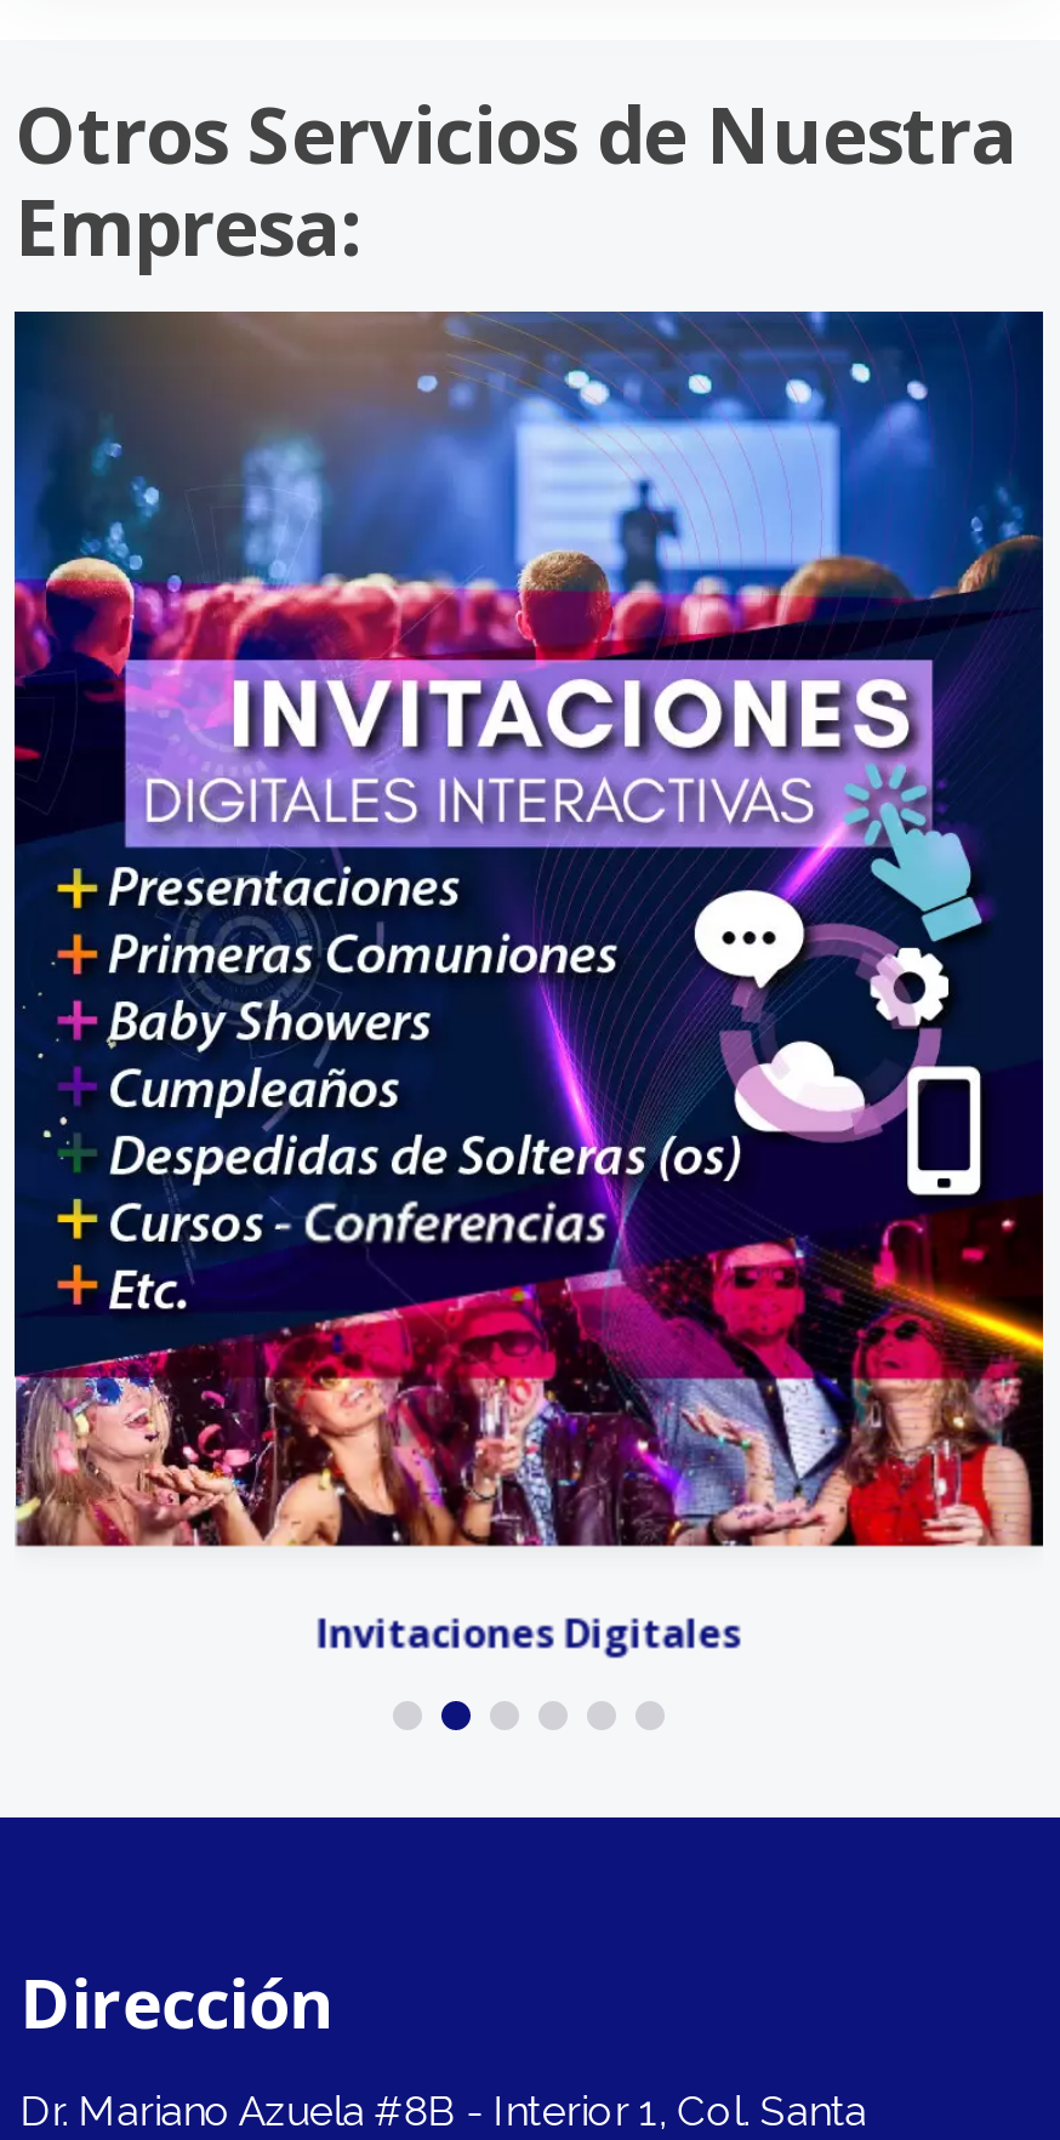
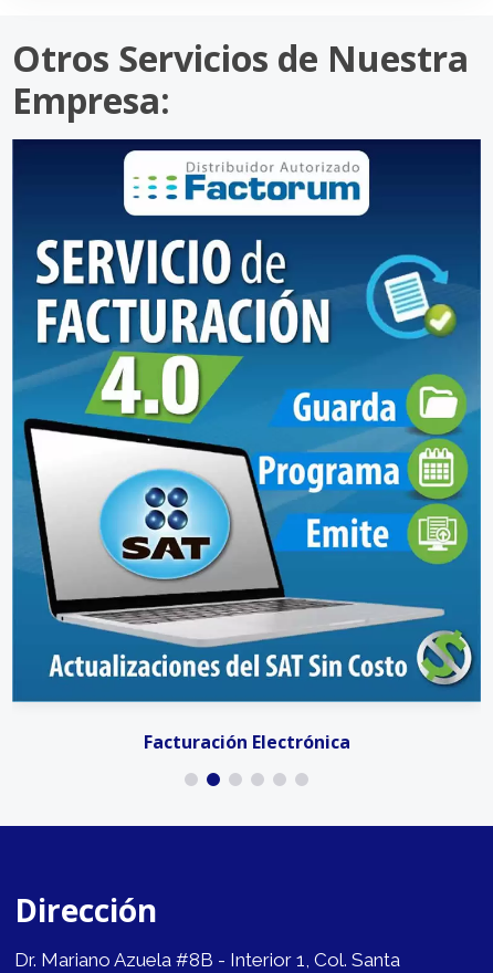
[12,309,1045,1659] [image] | Invitaciones Digitales -> [11,138,482,754] [image] | Facturación Electrónica

